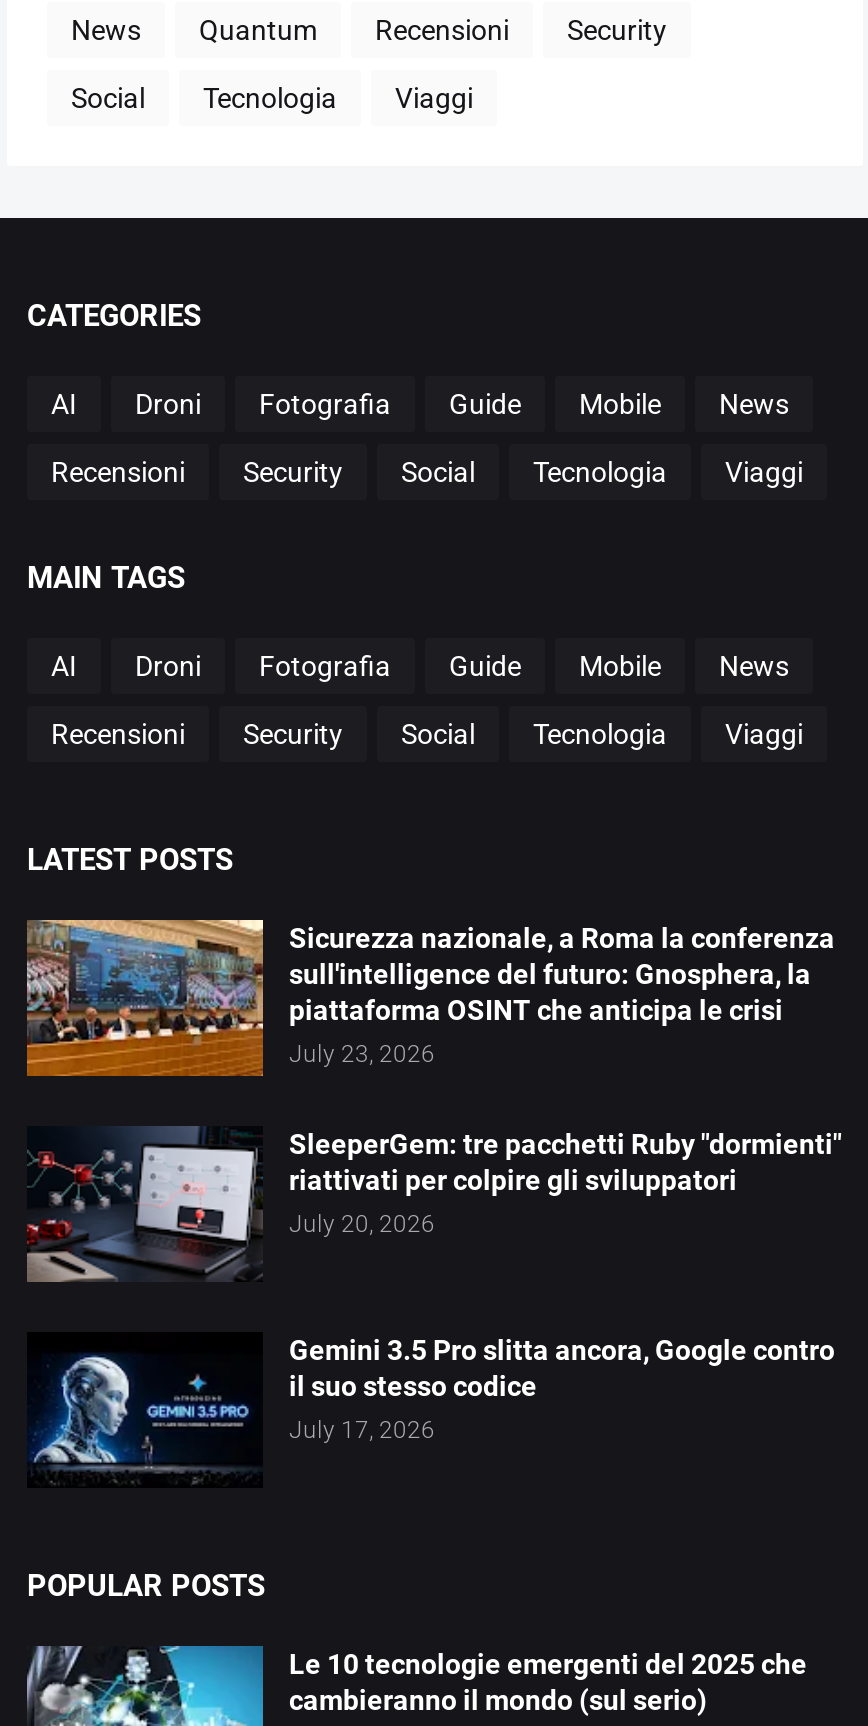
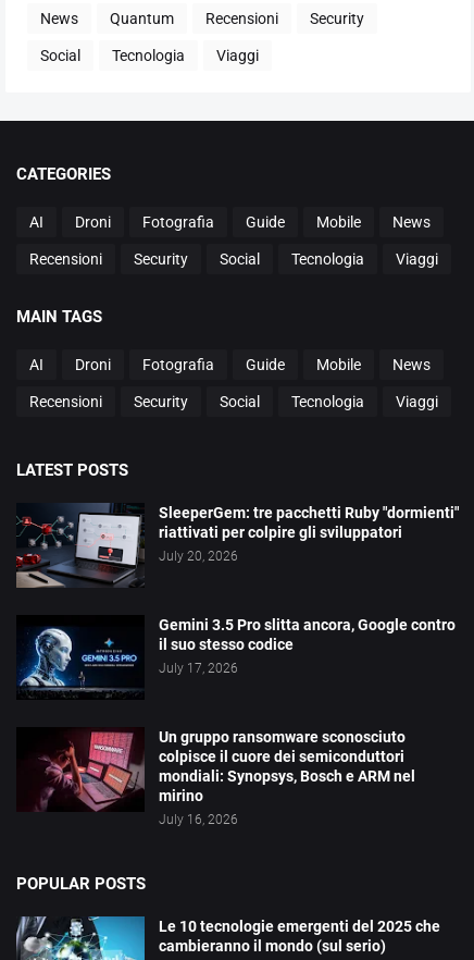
[25,918,835,1078] [image] | Sicurezza nazionale, a Roma la conferenza | sull'intelligence del futuro: Gnosphera, la | piattaforma OSINT che anticipa le crisi | July 23, 2026 -> none
moved [25,1124,841,1445] -> [15,502,459,676]: [image] | SleeperGem: tre pacchetti Ruby "dormienti" | riattivati per colpire gli sviluppatori | July 20, 2026 | Gemini 3.5 Pro slitta ancora, Google contro | il suo stesso codice | July 17, 2026
none -> [17,728,415,828] [image] | Un gruppo ransomware sconosciuto | colpisce il cuore dei semiconduttori | mondiali: Synopsys, Bosch e ARM nel | mirino | July 16, 2026

